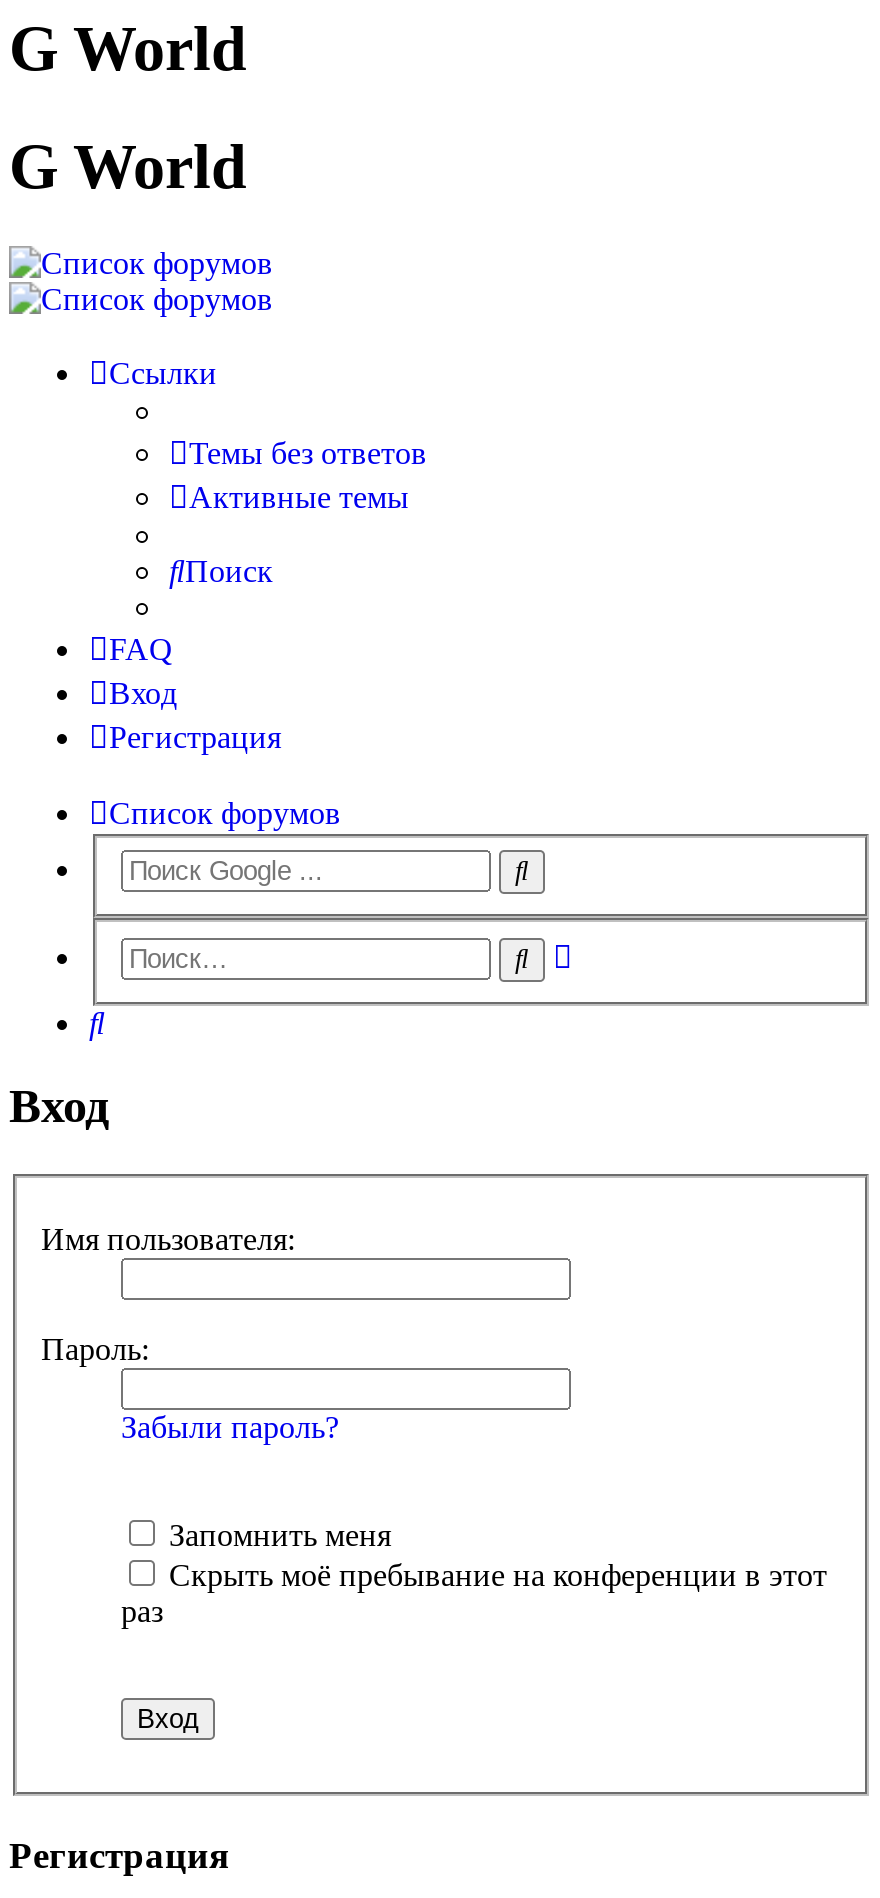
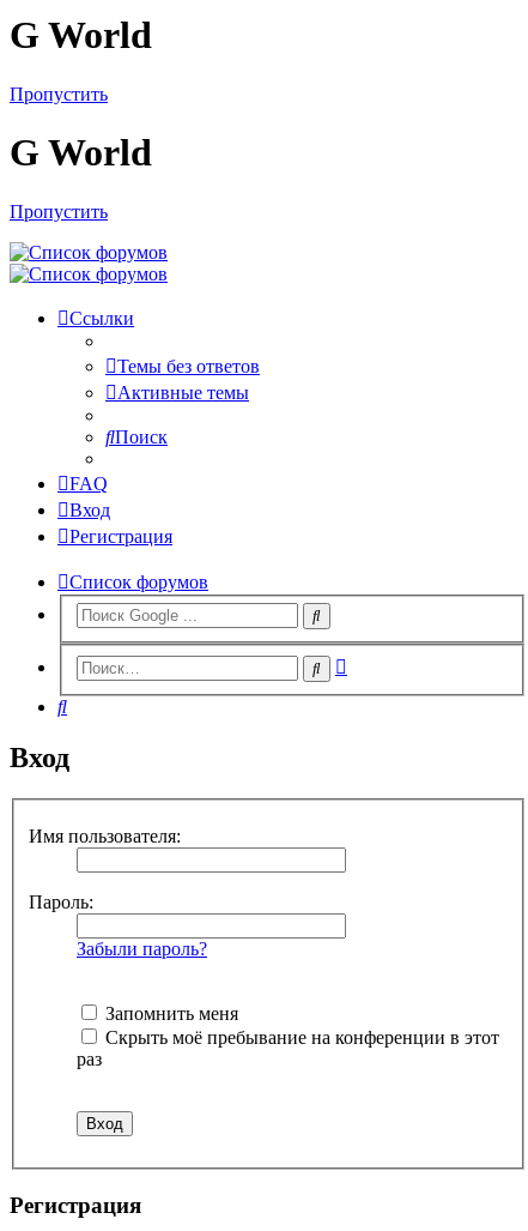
none -> [10,84,108,104] Пропустить
none -> [10,201,108,222] Пропустить

